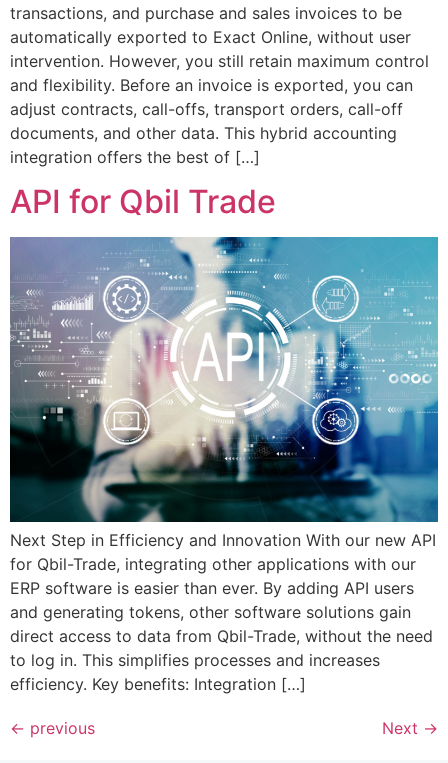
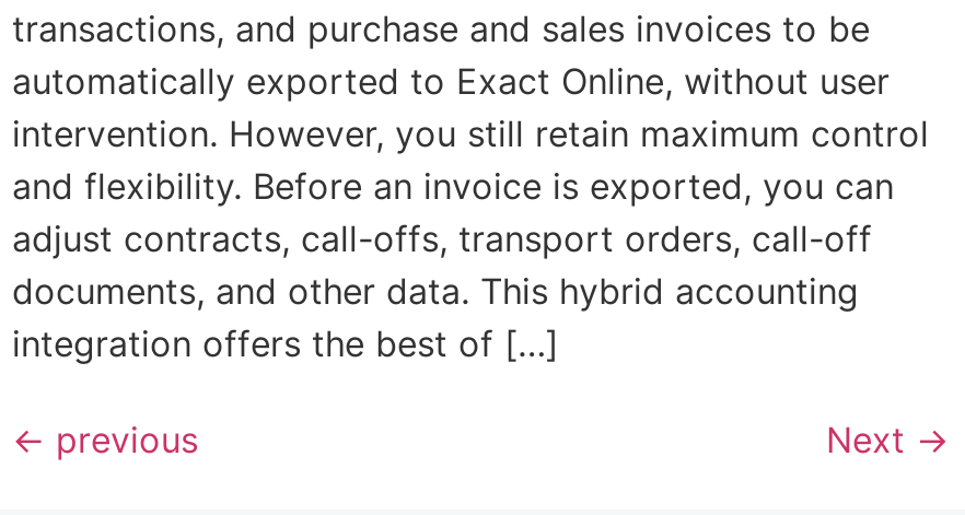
[10,182,276,221] API for Qbil Trade -> none
[9,236,439,694] [image] | Next Step in Efficiency and Innovation With our new API | for Qbil-Trade, integrating other applications with our | ERP software is easier than ever. By adding API users | and generating tokens, other software solutions gain | direct access to data from Qbil-Trade, without the need | to log in. This simplifies processes and increases | efficiency. Key benefits: Integration […] -> none

